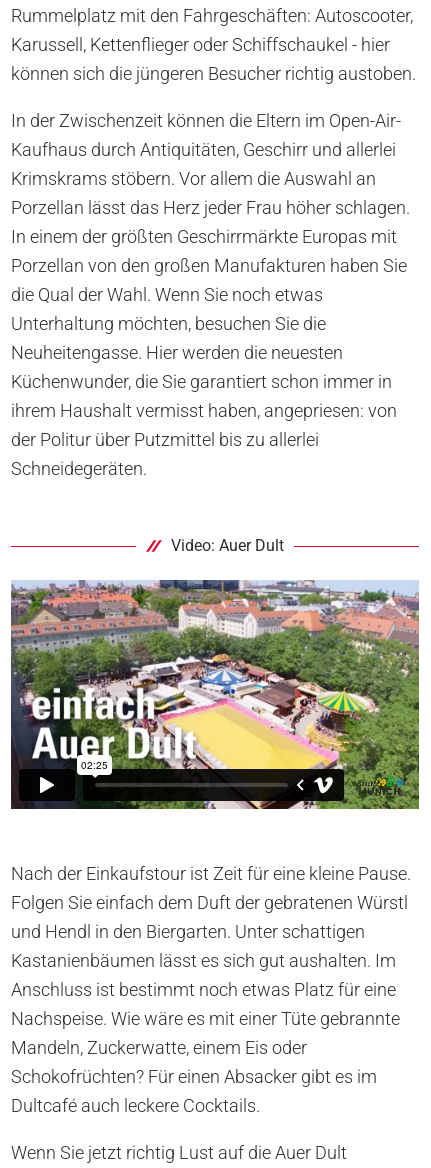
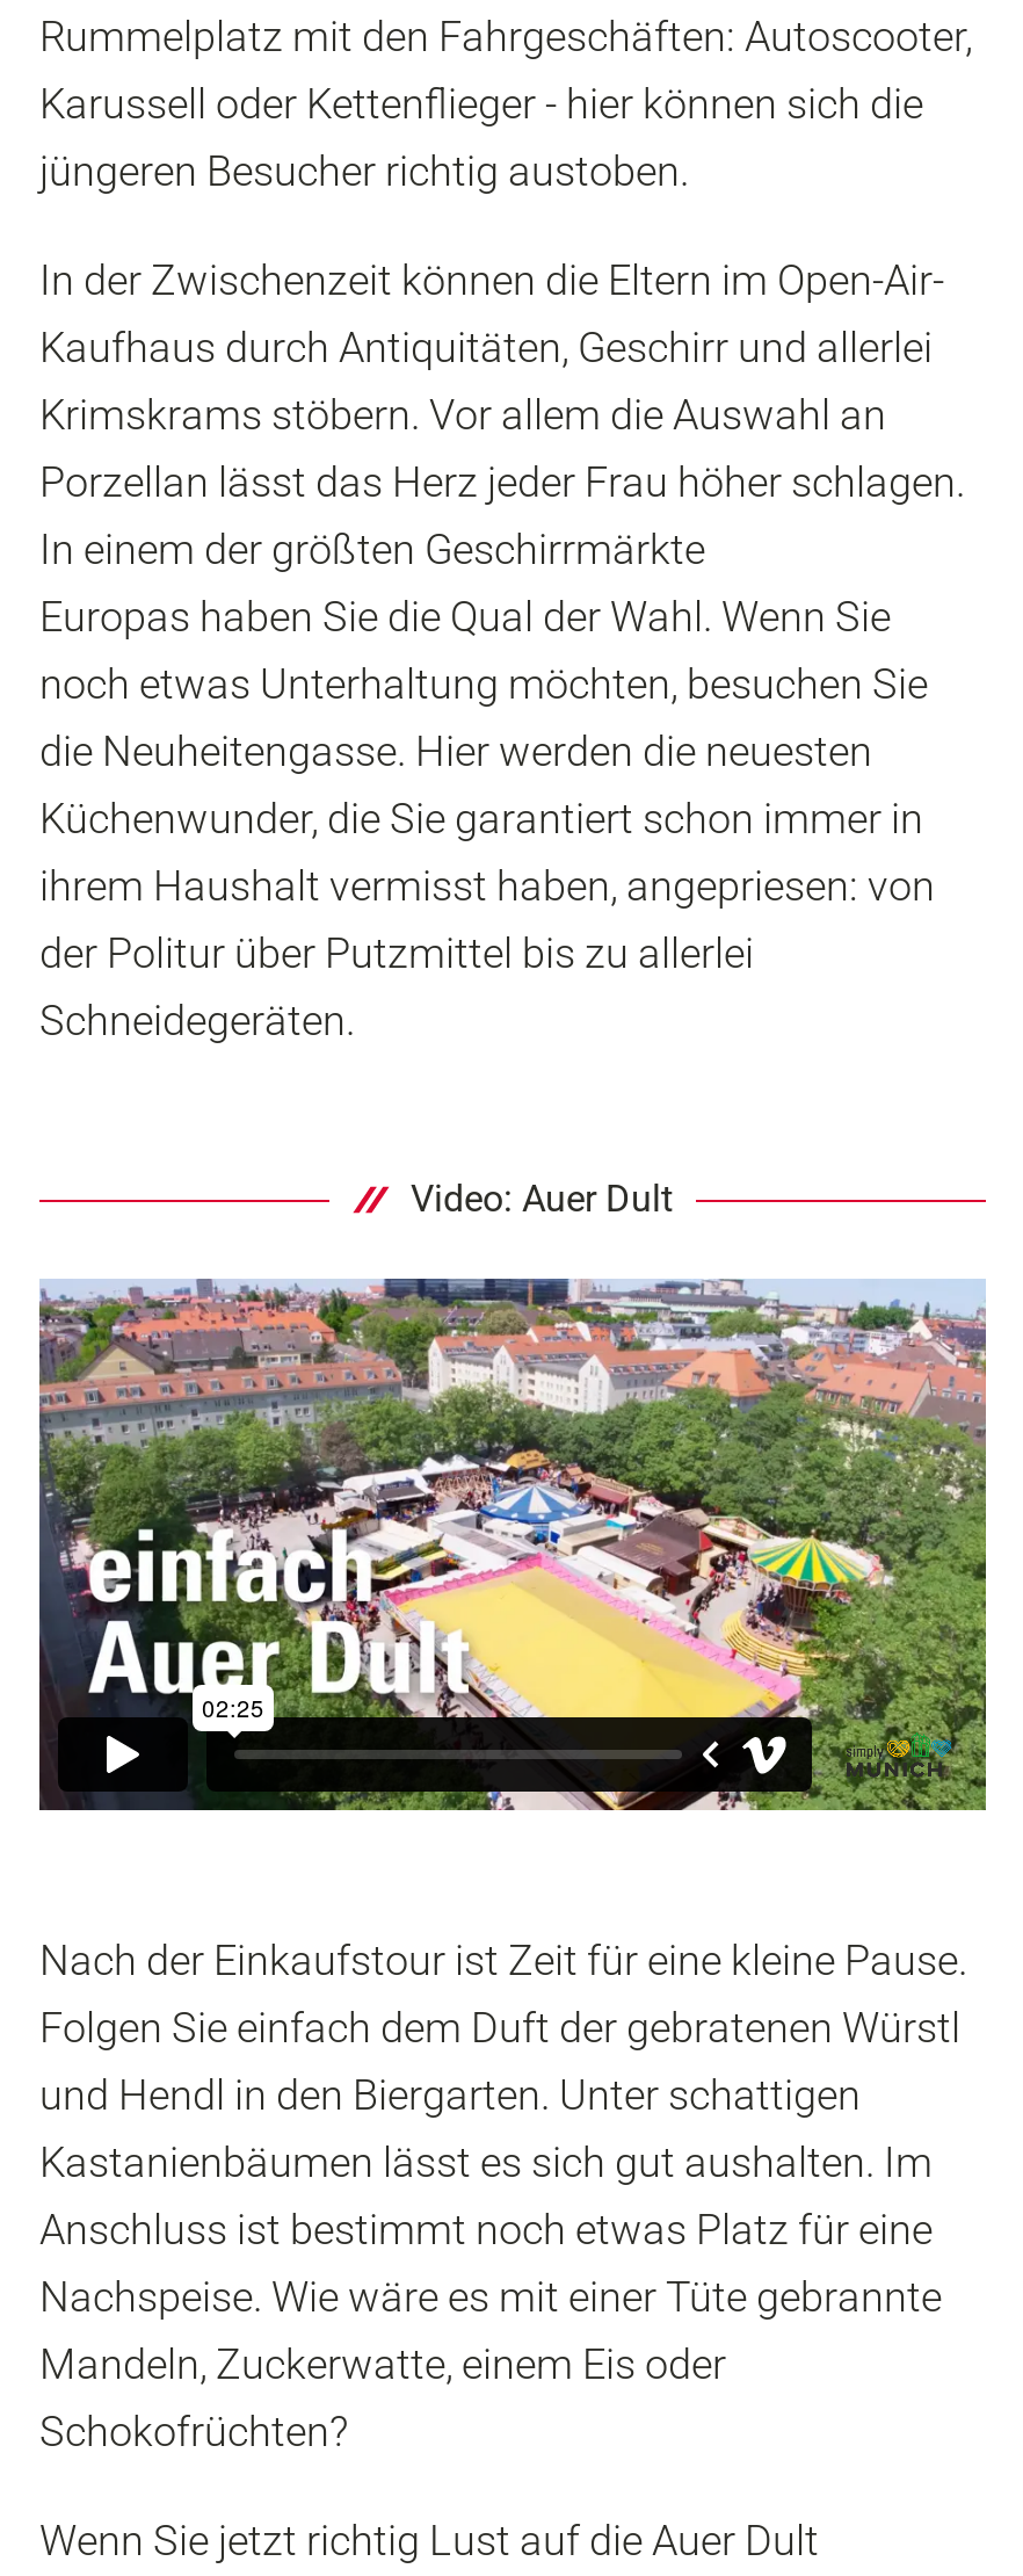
[11,34,416,84] Karussell, Kettenflieger oder Schiffschaukel - hier | können sich die jüngeren Besucher richtig austoben. -> [39,79,923,195] Karussell oder Kettenflieger - hier können sich die | jüngeren Besucher richtig austoben.
[11,226,407,363] In einem der größten Geschirrmärkte Europas mit | Porzellan von den großen Manufakturen haben Sie | die Qual der Wahl. Wenn Sie noch etwas | Unterhaltung möchten, besuchen Sie die | Neuheitengasse. Hier werden die neuesten -> [39,524,928,775] In einem der größten Geschirrmärkte | Europas haben Sie die Qual der Wahl. Wenn Sie | noch etwas Unterhaltung möchten, besuchen Sie | die Neuheitengasse. Hier werden die neuesten
[11,1065,377,1115] Schokofrüchten? Für einen Absacker gibt es im | Dultcafé auch leckere Cocktails. -> [39,2405,357,2454] Schokofrüchten?

